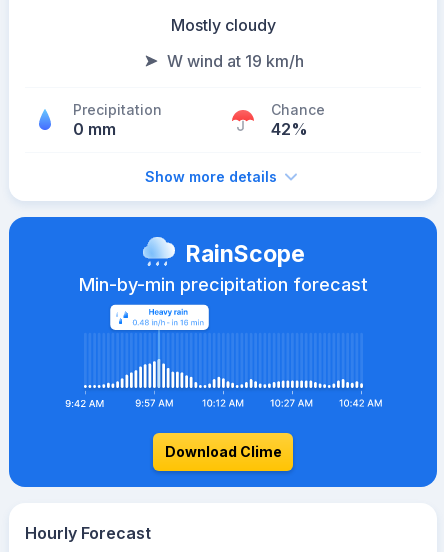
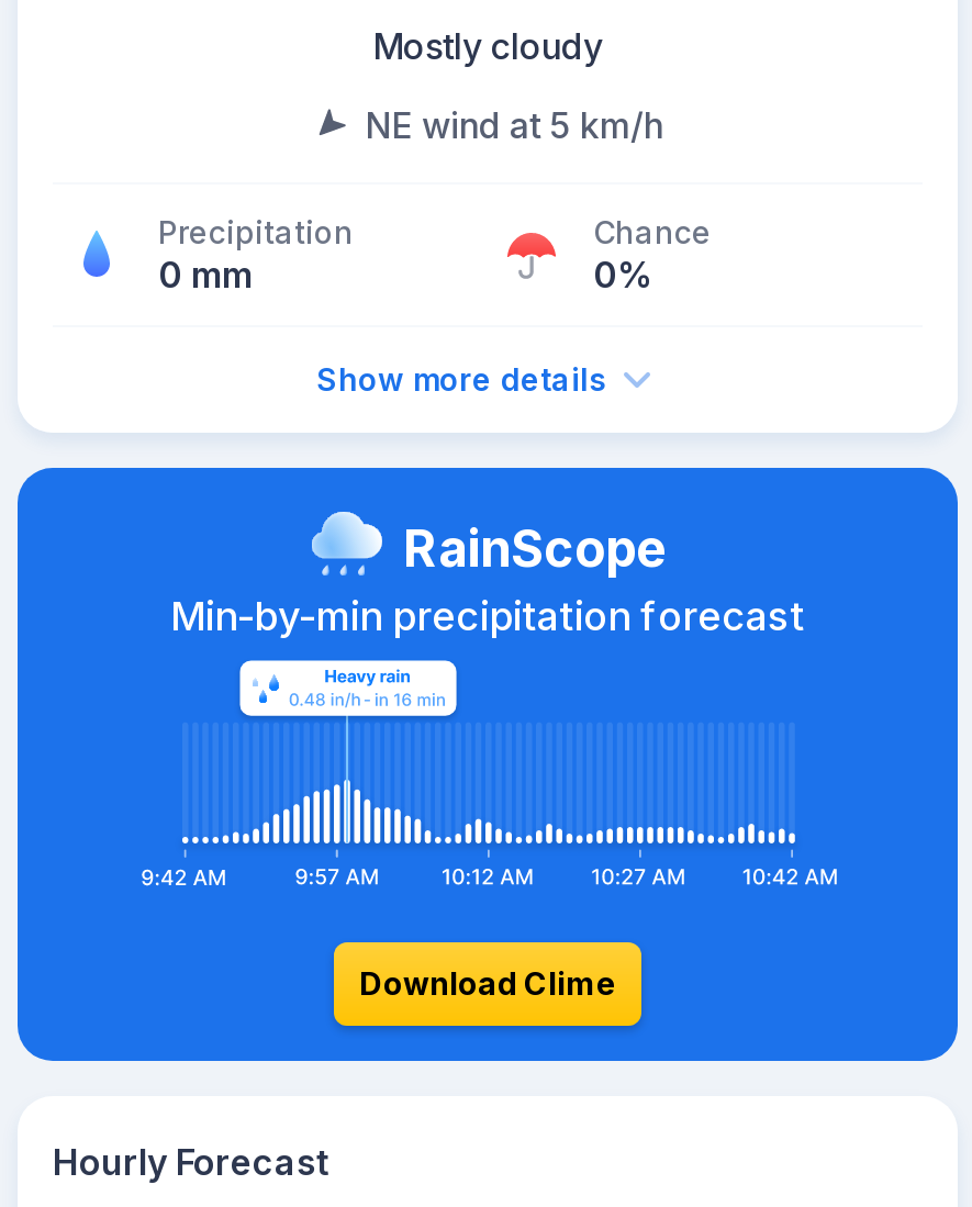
[166,51,303,71] W wind at 19 km/h -> [365,103,663,147] NE wind at 5 km/h
[271,119,308,139] 42% -> [593,253,655,297] 0%

